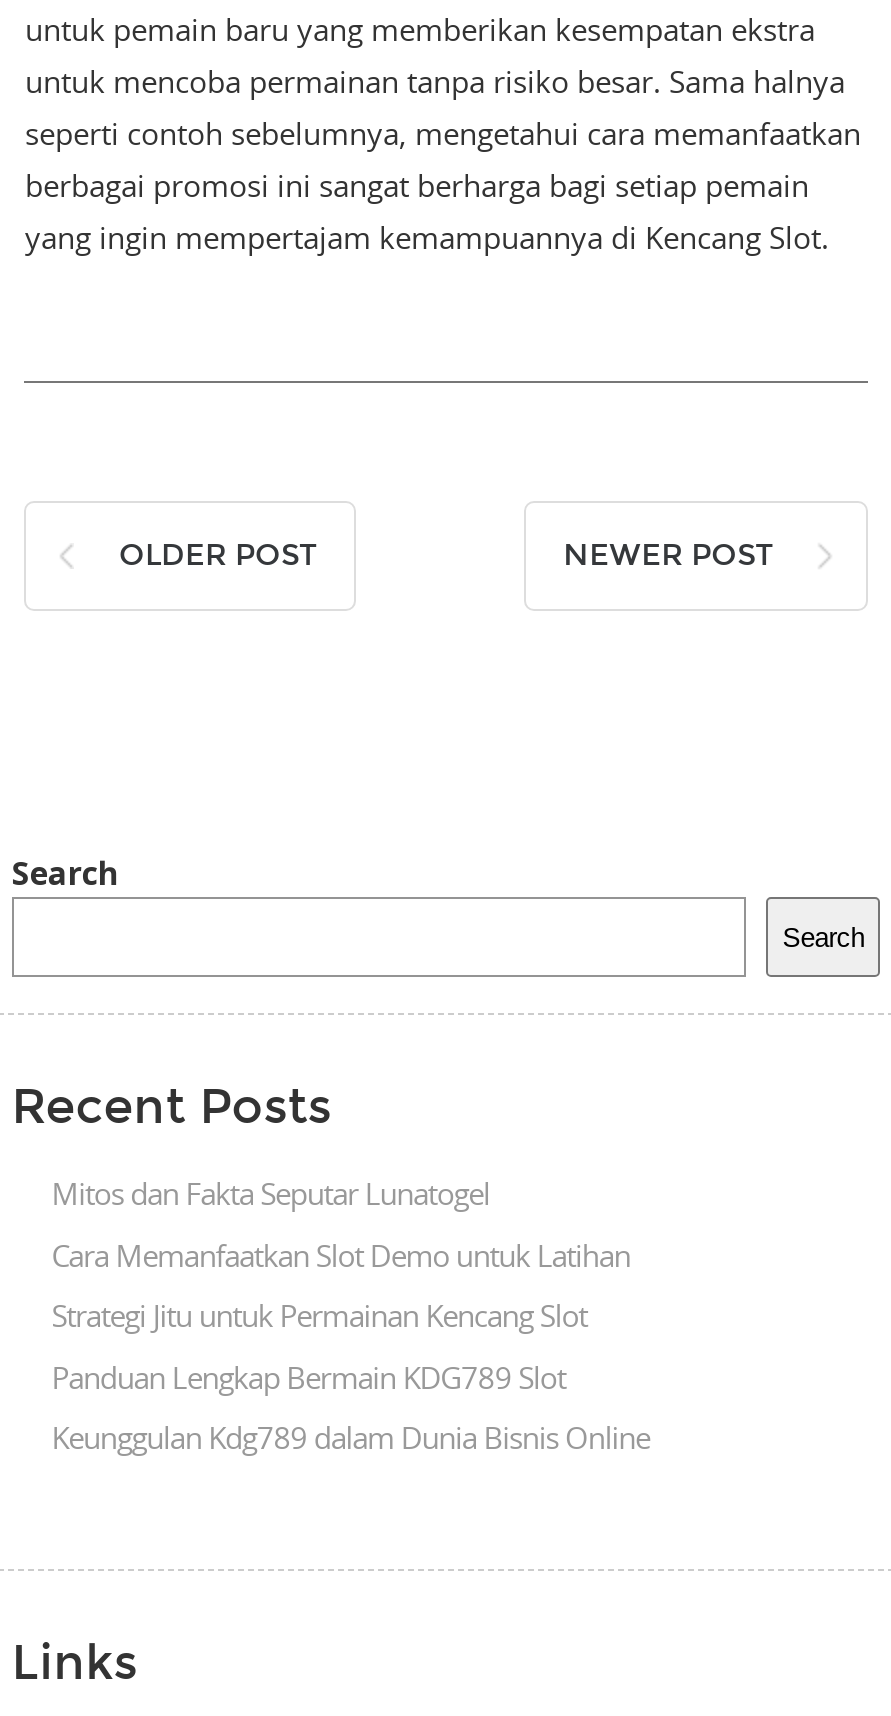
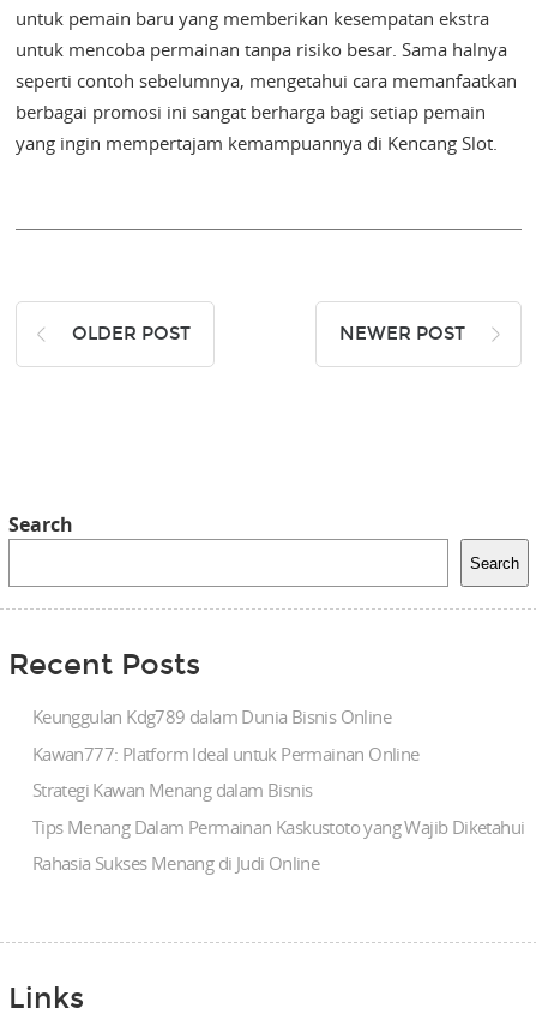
[51,1173,630,1396] Mitos dan Fakta Seputar Lunatogel | Cara Memanfaatkan Slot Demo untuk Latihan | Strategi Jitu untuk Permainan Kencang Slot | Panduan Lengkap Bermain KDG789 Slot -> none
moved [51,1417,650,1457] -> [32,704,391,728]: Keunggulan Kdg789 dalam Dunia Bisnis Online
none -> [32,741,524,875] Kawan777: Platform Ideal untuk Permainan Online | Strategi Kawan Menang dalam Bisnis | Tips Menang Dalam Permainan Kaskustoto yang Wajib Diketahui | Rahasia Sukses Menang di Judi Online

